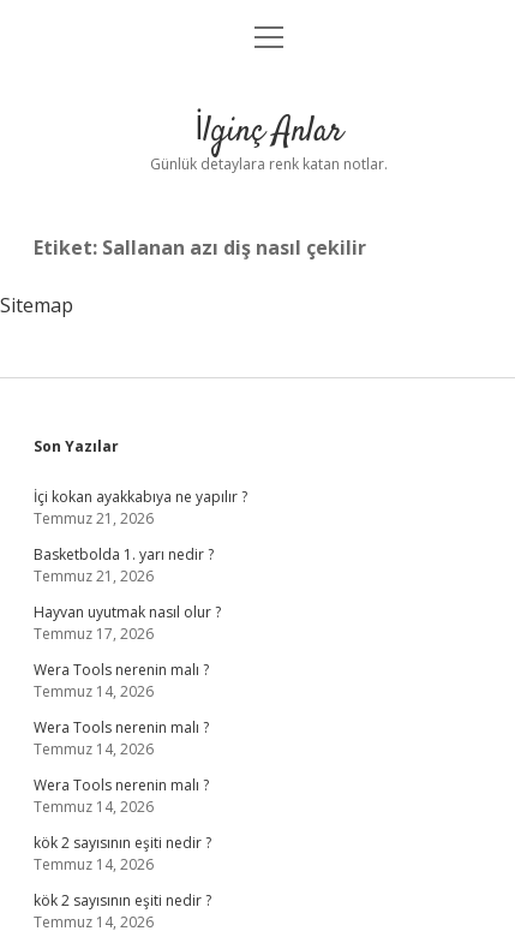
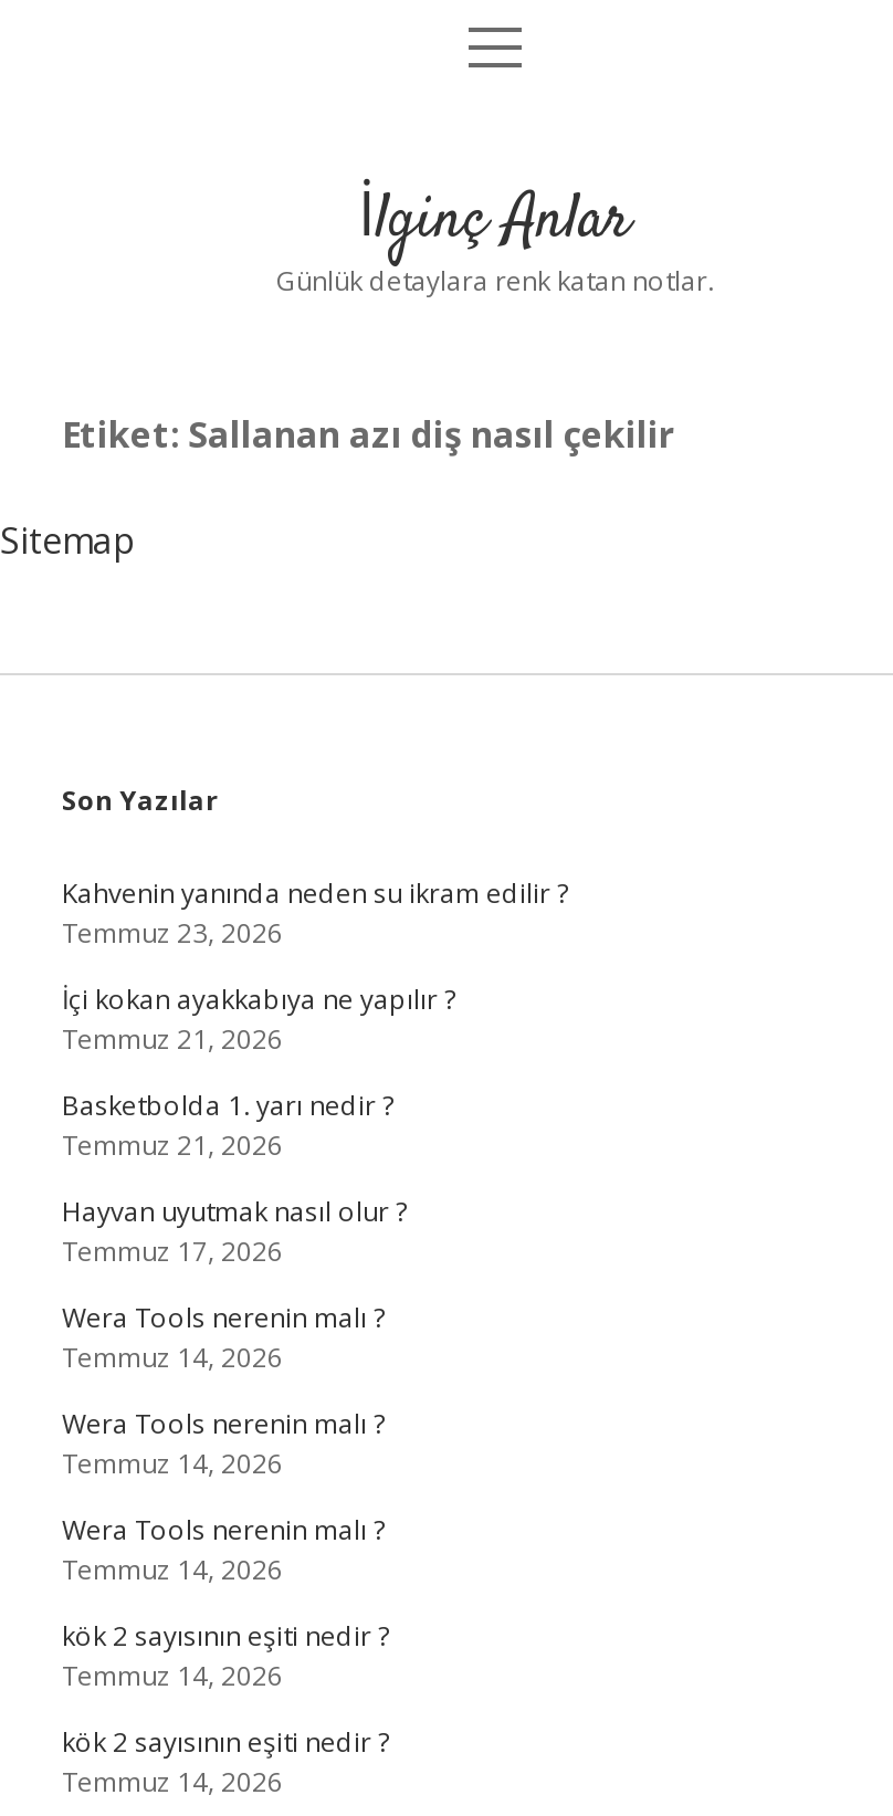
none -> [62,874,568,952] Kahvenin yanında neden su ikram edilir ? | Temmuz 23, 2026

